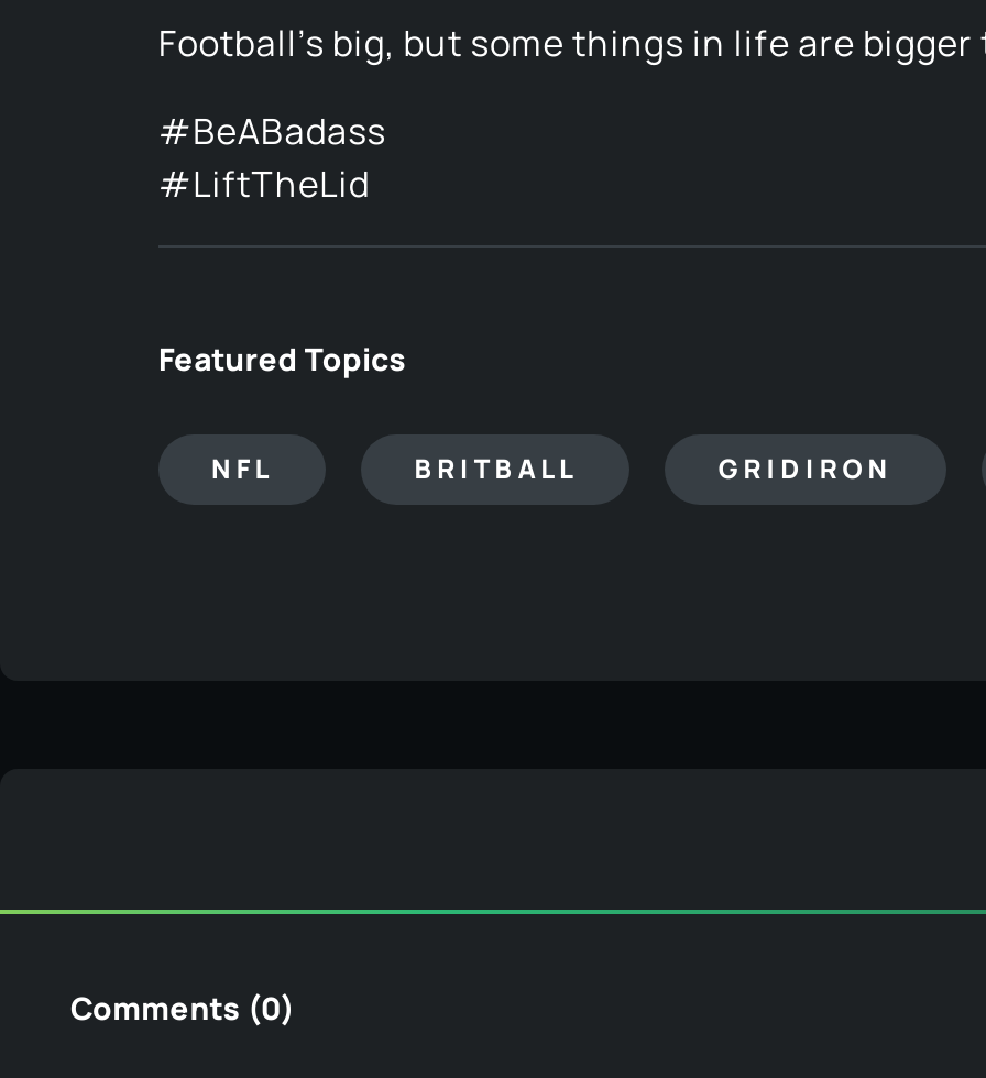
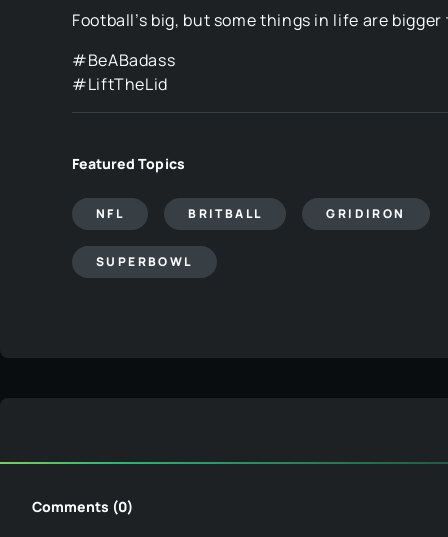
none -> [96,253,193,270] SUPERBOWL

